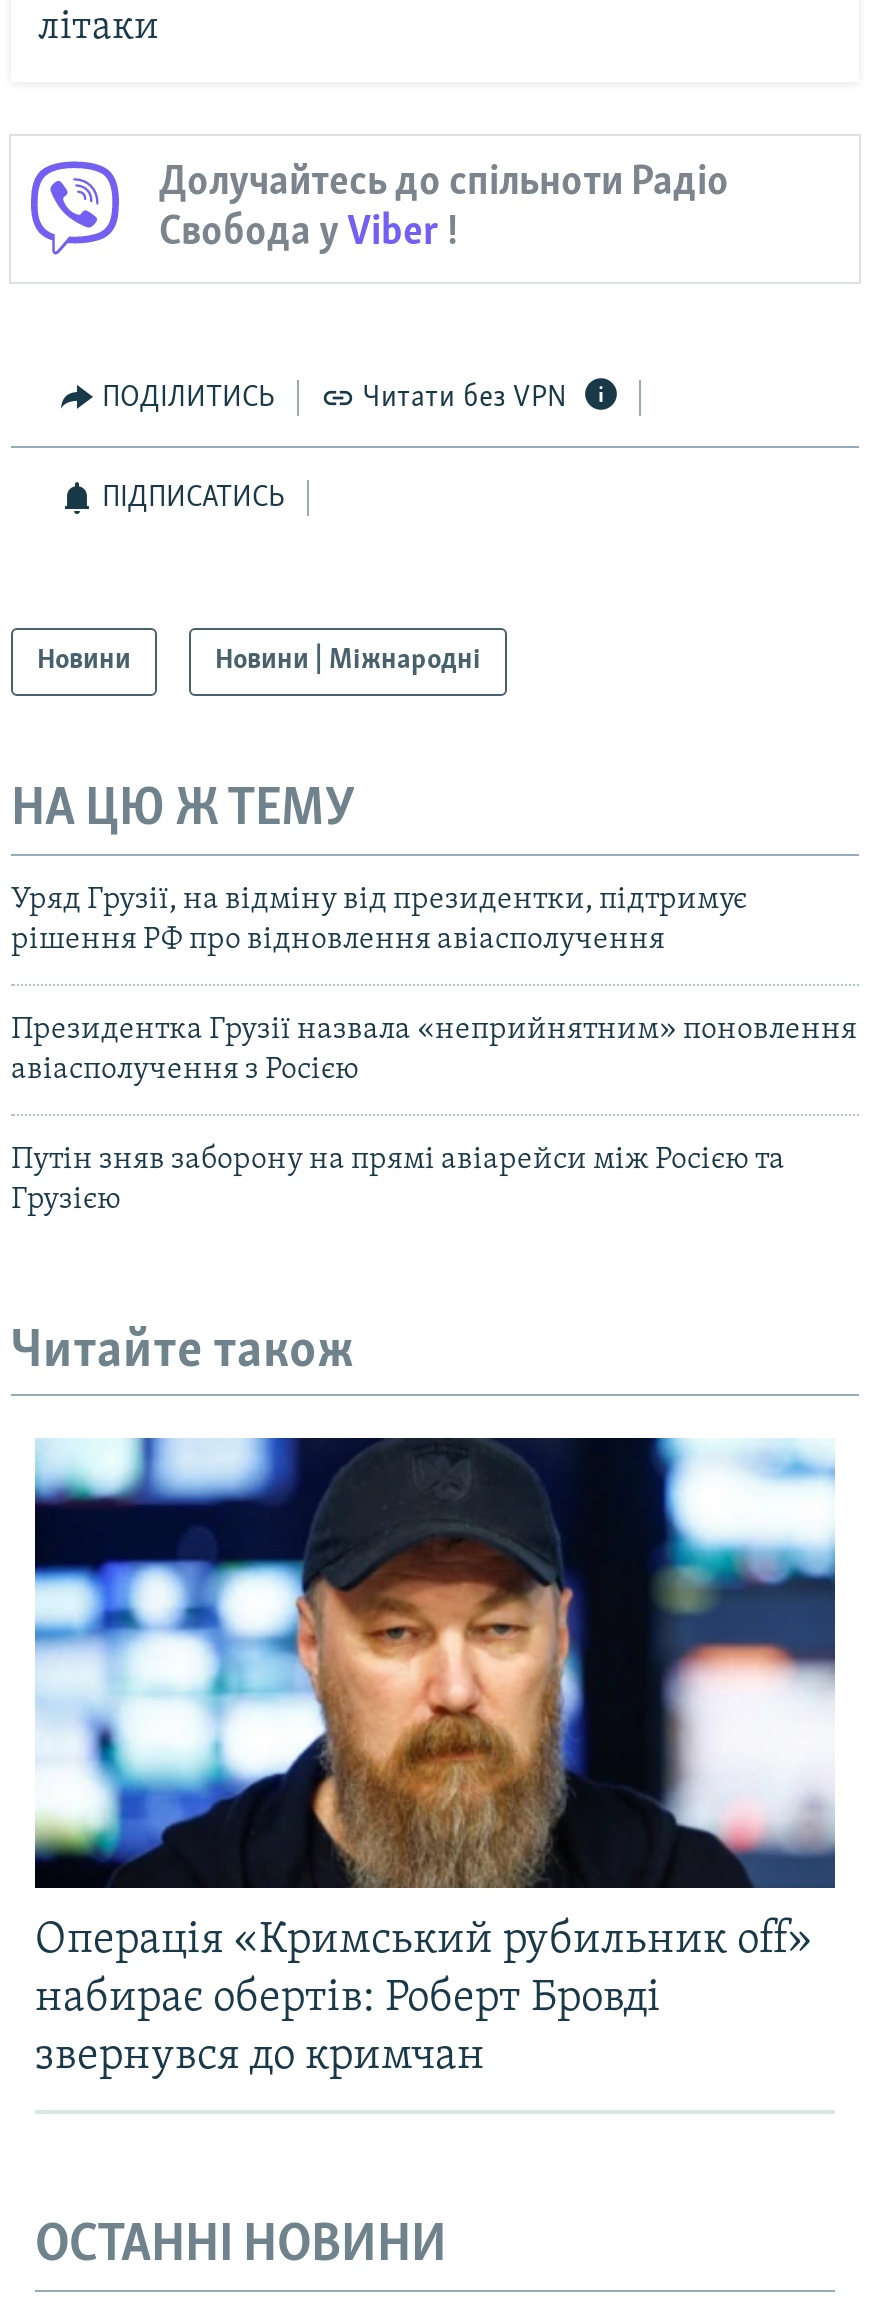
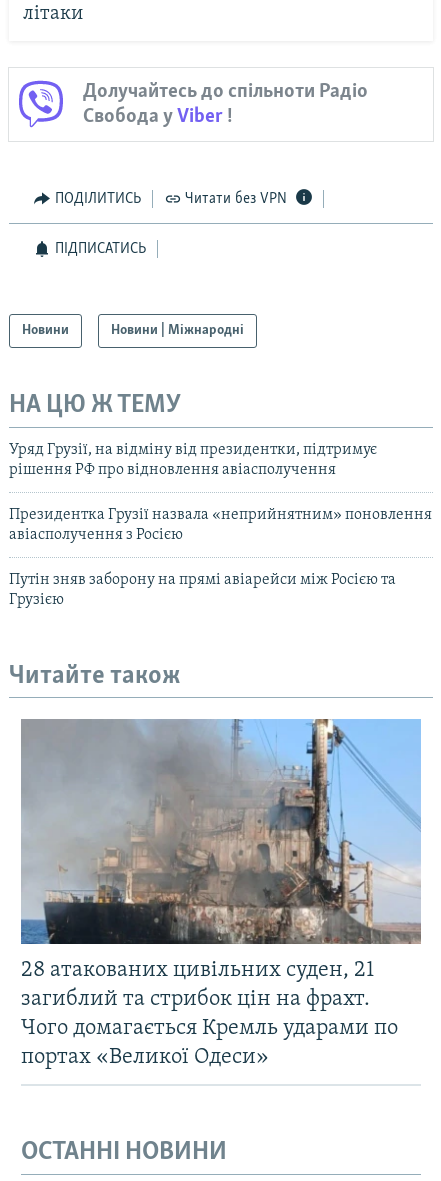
[35,1436,837,2080] [image] | Операція «Кримський рубильник off» | набирає обертів: Роберт Бровді | звернувся до кримчан -> [20,718,421,1069] [image] | 28 атакованих цивільних суден, 21 | загиблий та стрибок цін на фрахт. | Чого домагається Кремль ударами по | портах «Великої Одеси»

